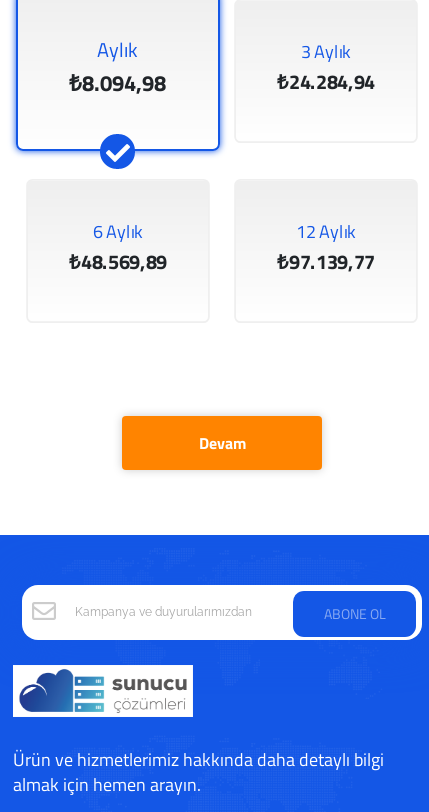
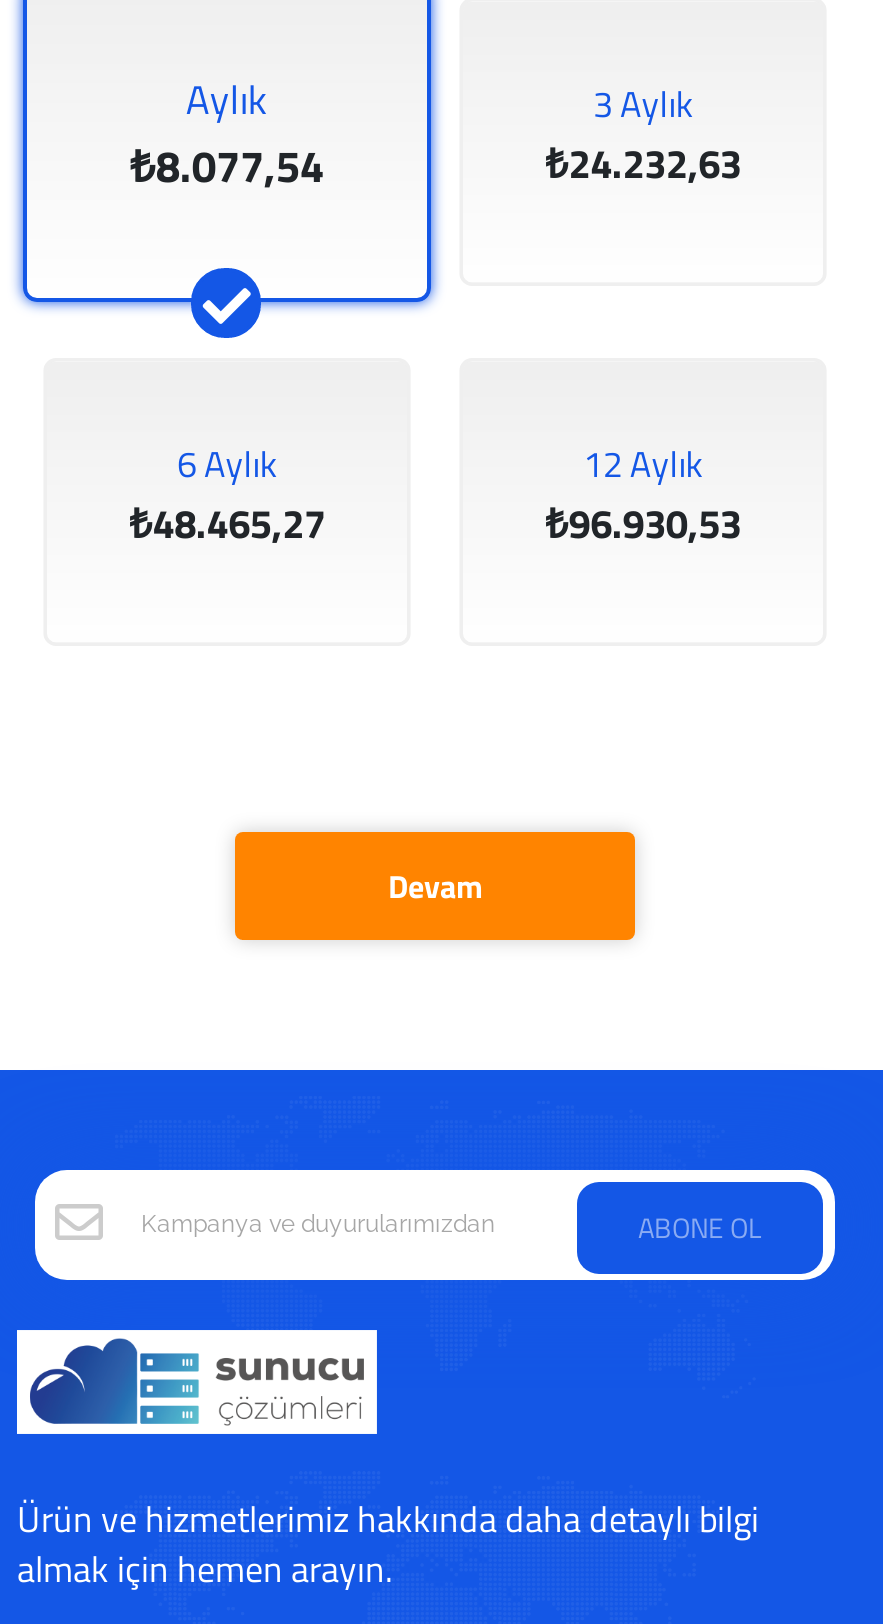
[69,66,166,100] ₺8.094,98 -> [130,132,324,200] ₺8.077,54
[277,66,375,97] ₺24.284,94 -> [545,133,741,194] ₺24.232,63
[69,246,167,277] ₺48.569,89 -> [129,493,325,554] ₺48.465,27
[277,246,375,277] ₺97.139,77 -> [545,493,741,554] ₺96.930,53

